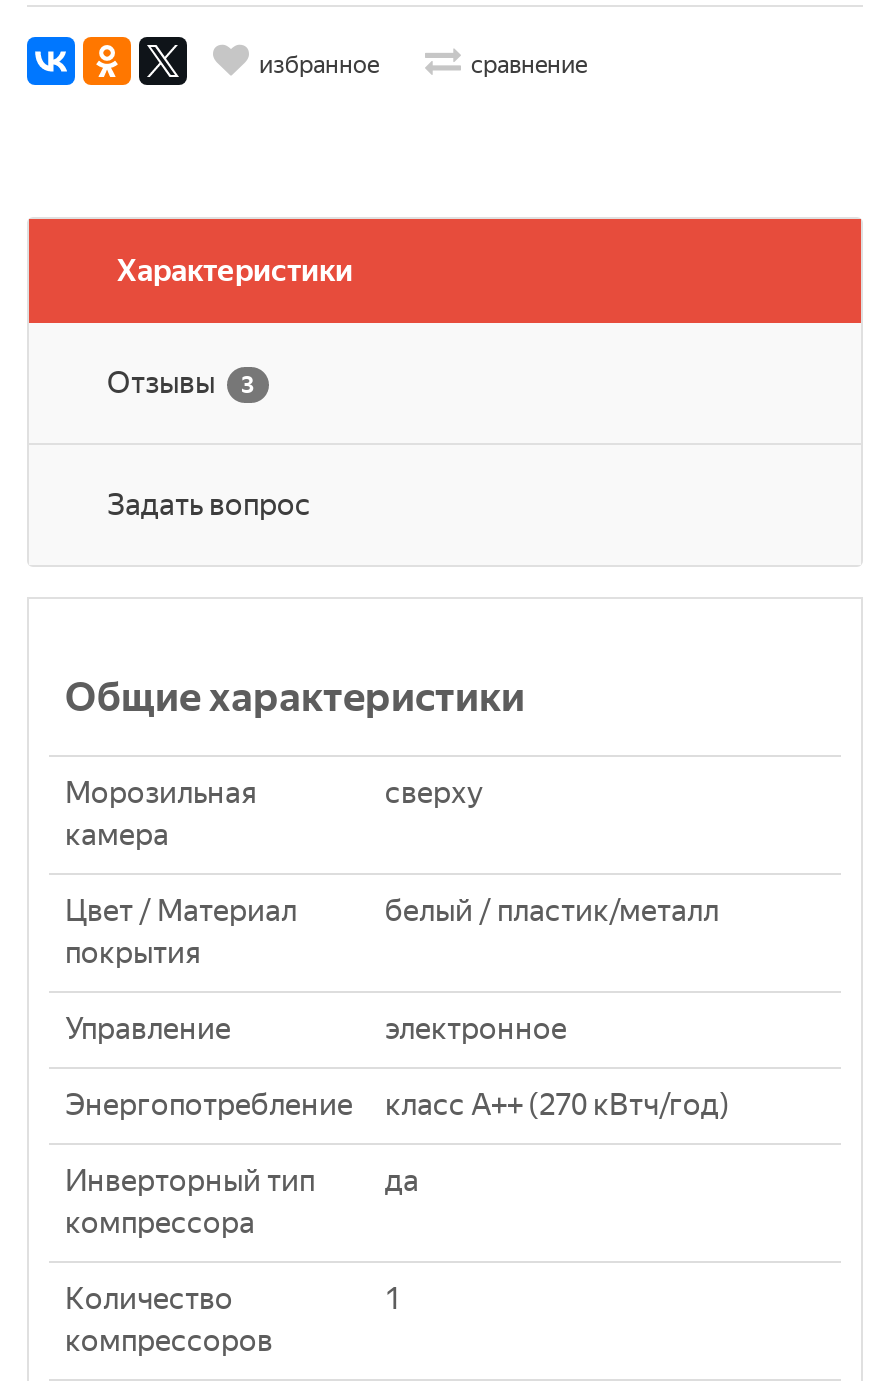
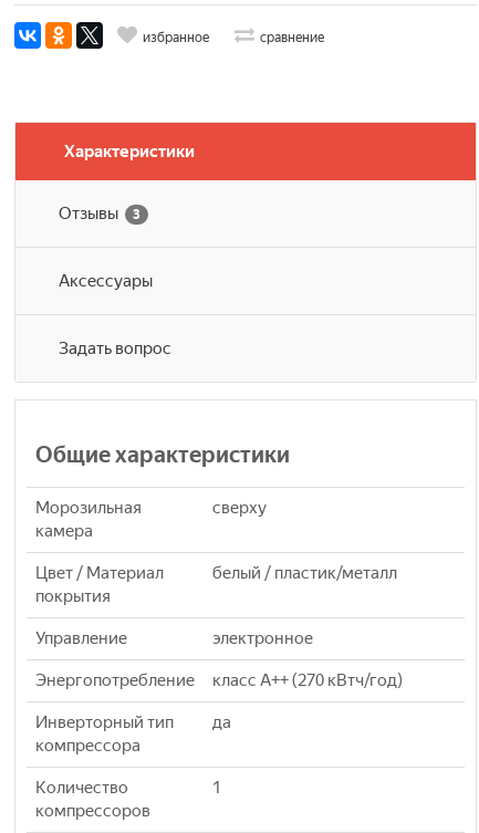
none -> [59,271,153,291] Аксессуары

